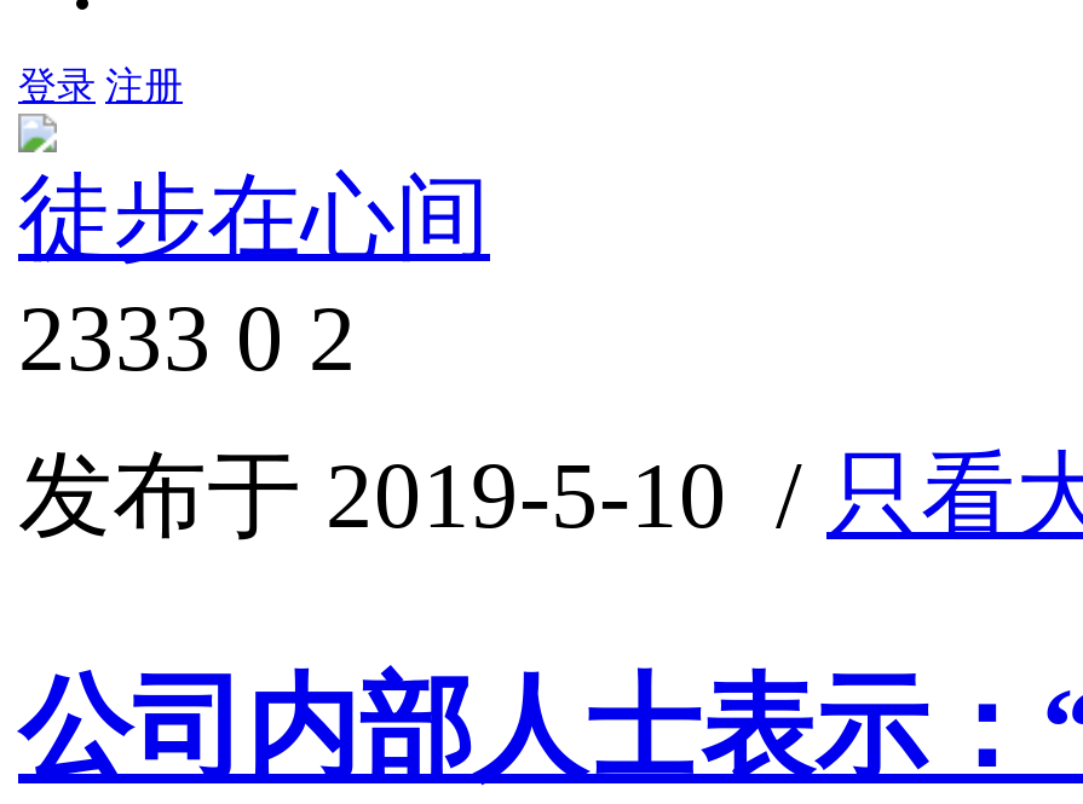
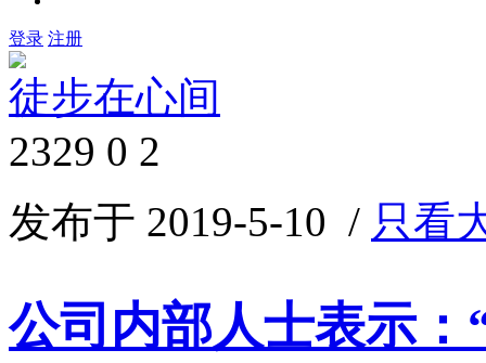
[18,286,357,390] 2333 0 2 -> [9,128,161,175] 2329 0 2

